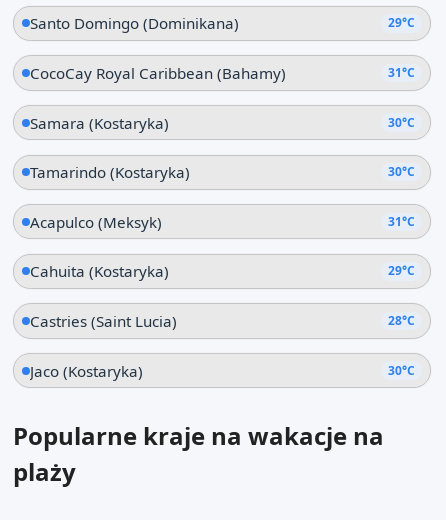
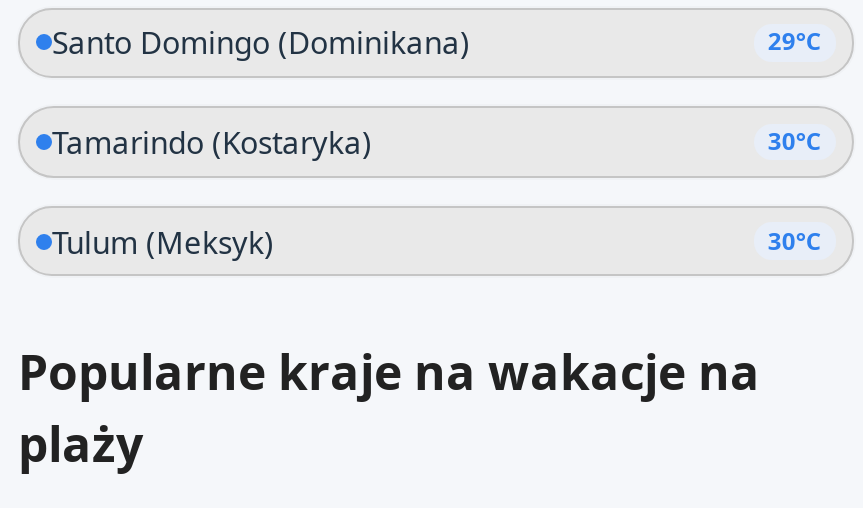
[30,63,415,133] CocoCay Royal Caribbean (Bahamy) | 31°C | Samara (Kostaryka) | 30°C -> none
[30,212,415,380] Acapulco (Meksyk) | 31°C | Cahuita (Kostaryka) | 29°C | Castries (Saint Lucia) | 28°C | Jaco (Kostaryka) -> [52,221,274,261] Tulum (Meksyk)

